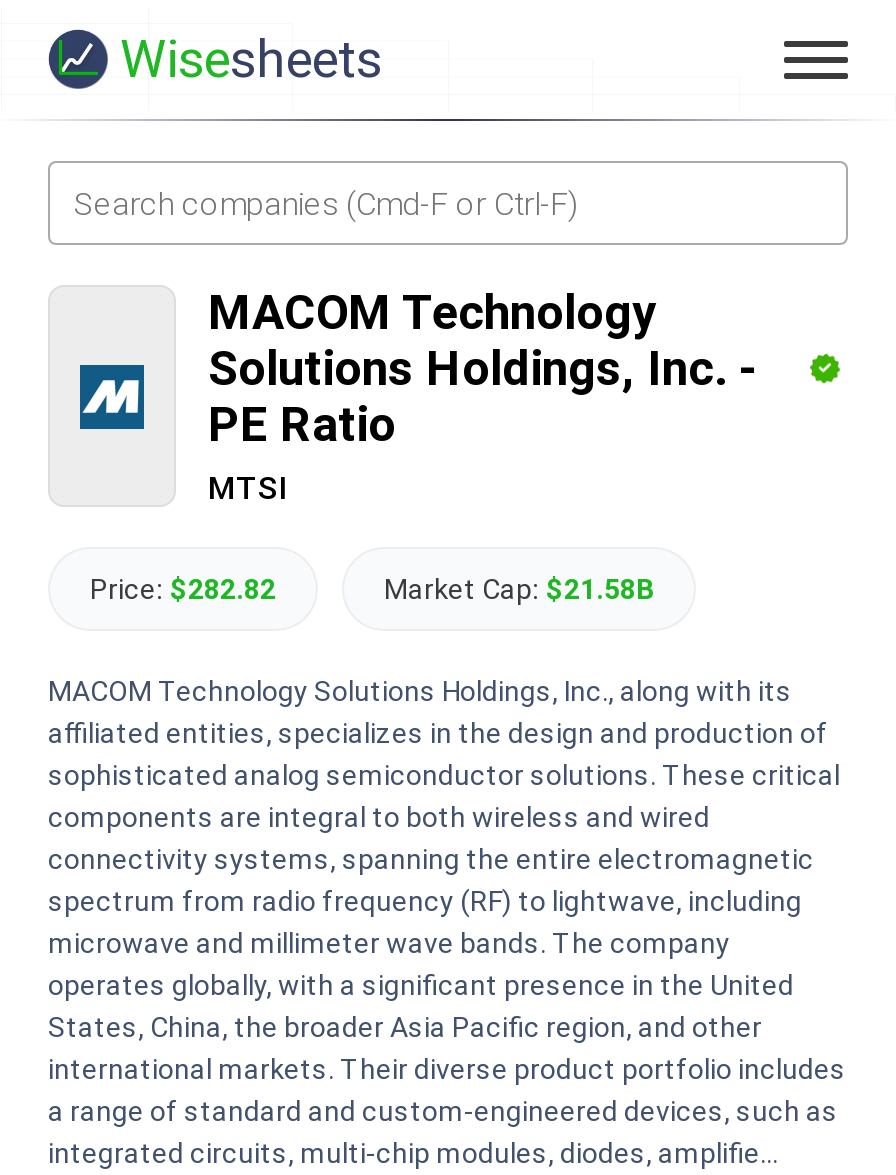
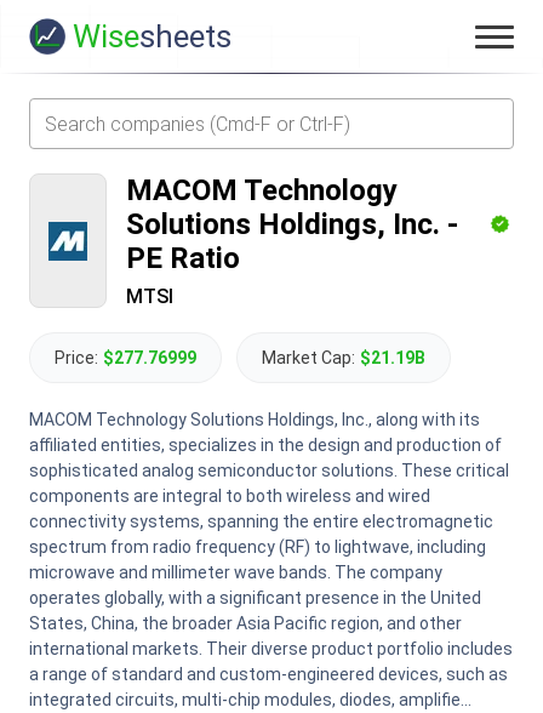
[90,573,276,605] Price: $282.82 -> [55,348,196,367] Price: $277.76999
[384,573,654,605] Market Cap: $21.58B -> [262,348,425,367] Market Cap: $21.19B

